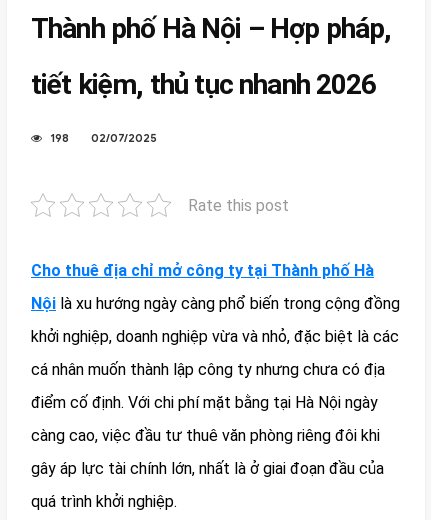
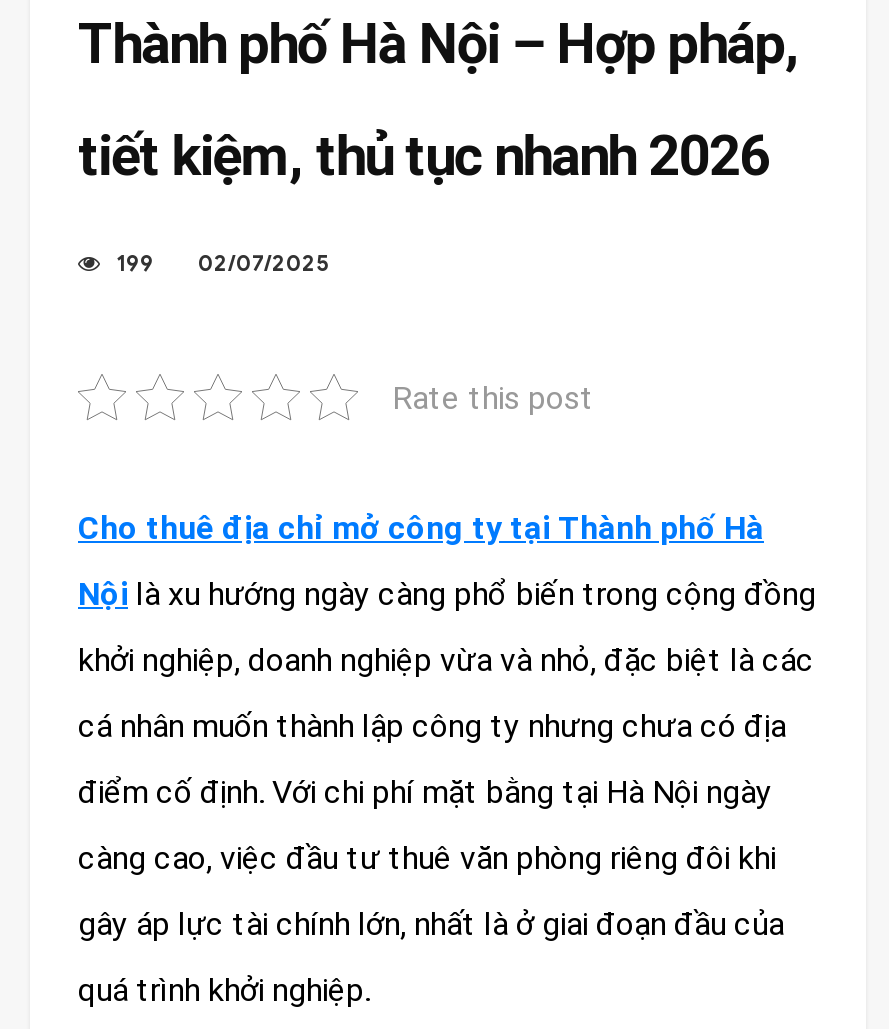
[50,131,157,145] 198 02/07/2025 -> [116,249,330,277] 199 02/07/2025

